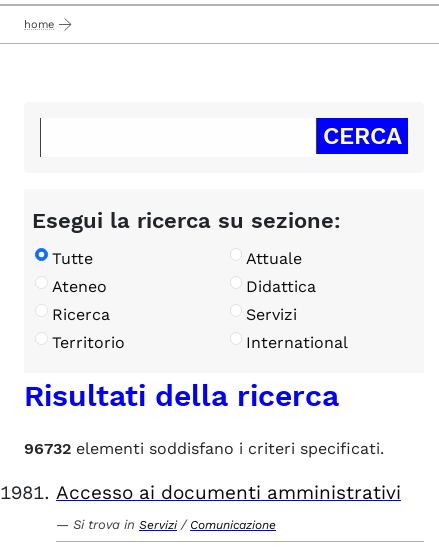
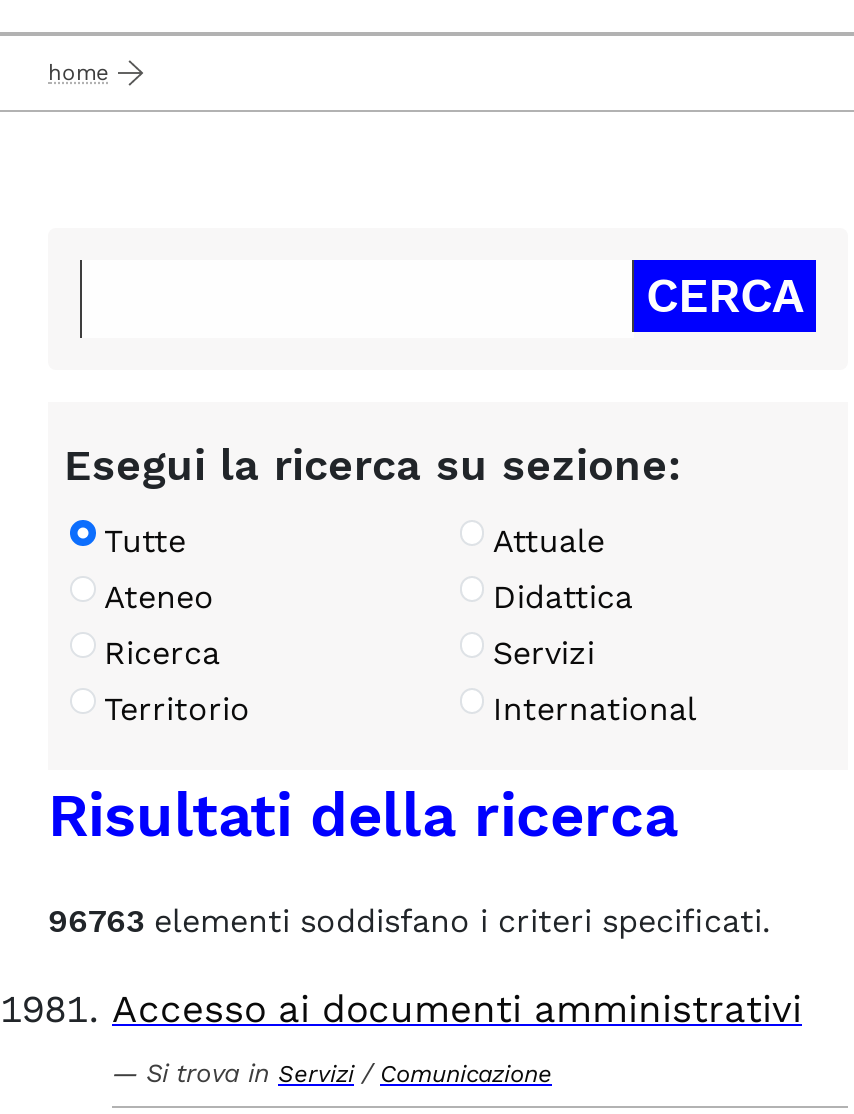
[24,439,384,458] 96732 elementi soddisfano i criteri specificati. -> [48,902,770,940] 96763 elementi soddisfano i criteri specificati.

